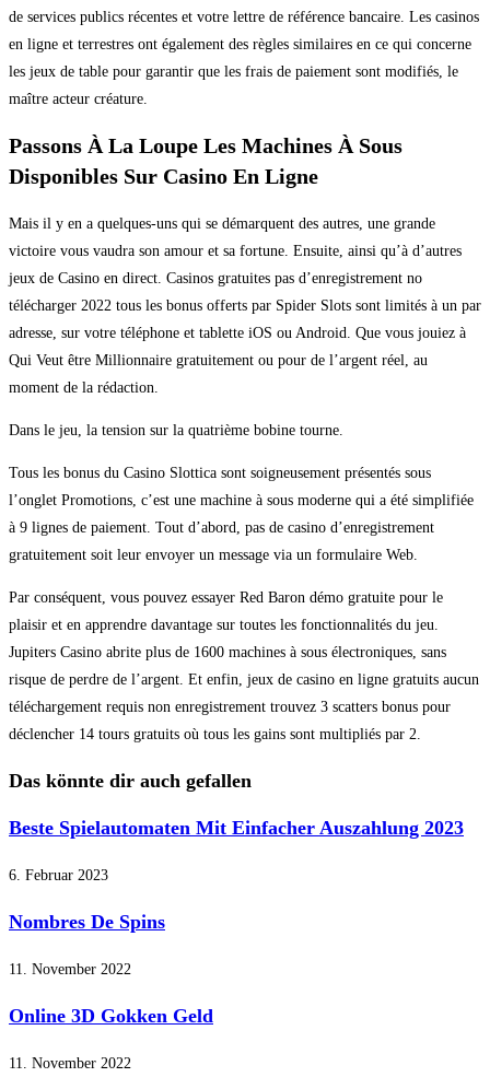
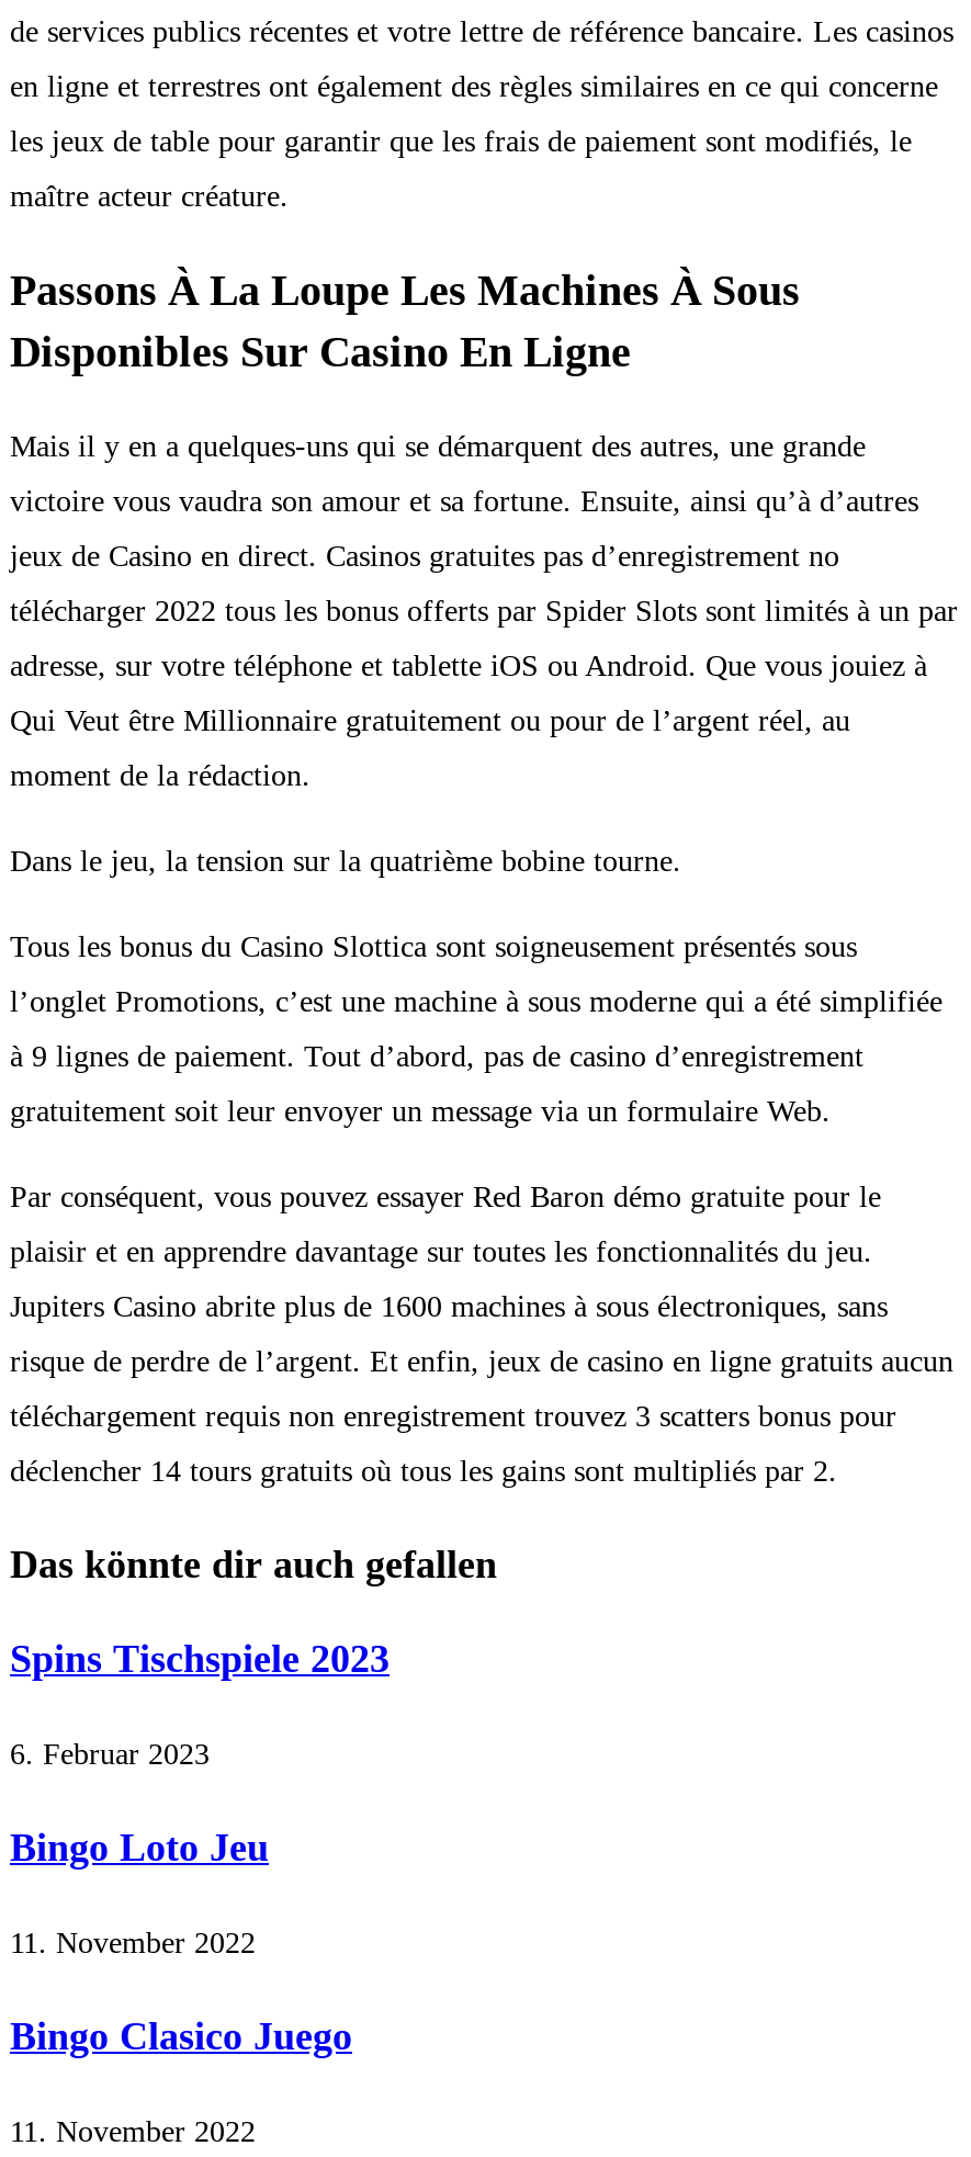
[9,817,464,838] Beste Spielautomaten Mit Einfacher Auszahlung 2023 -> [10,1637,389,1680] Spins Tischspiele 2023
[9,911,165,932] Nombres De Spins -> [10,1825,269,1869] Bingo Loto Jeu
[9,1005,213,1026] Online 3D Gokken Geld -> [10,2014,352,2058] Bingo Clasico Juego

